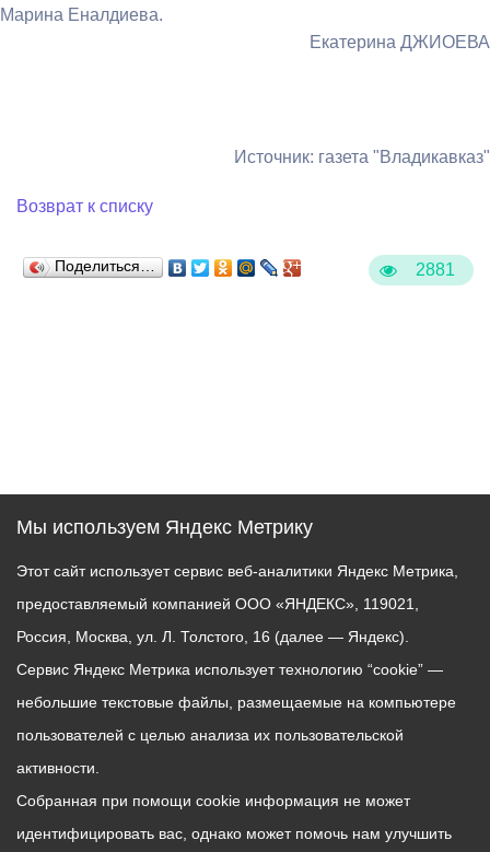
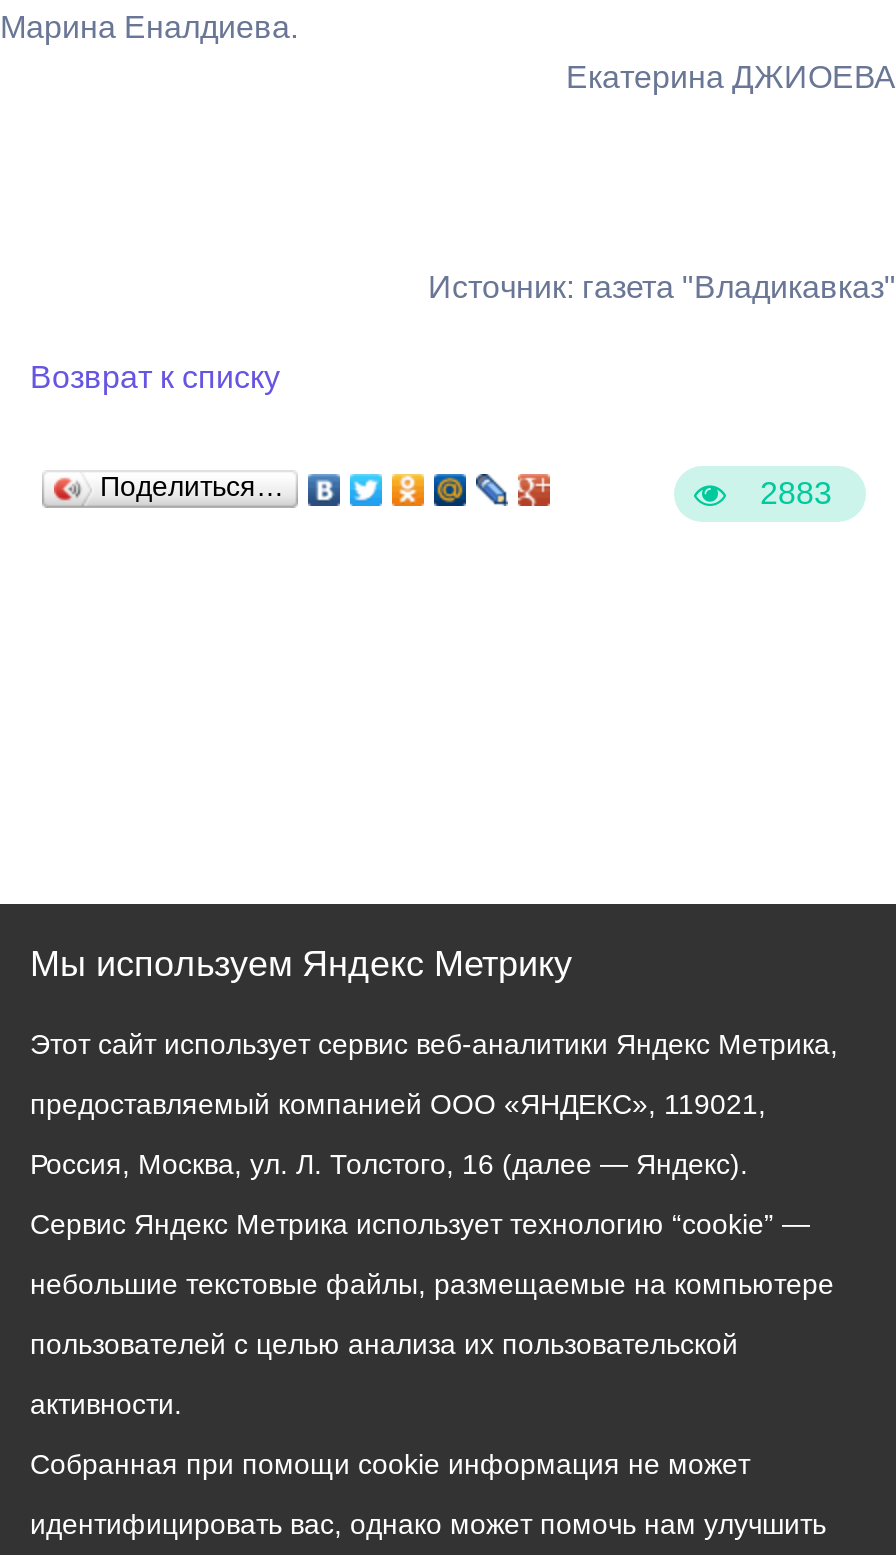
[416,260,455,279] 2881 -> [760,476,832,510] 2883

